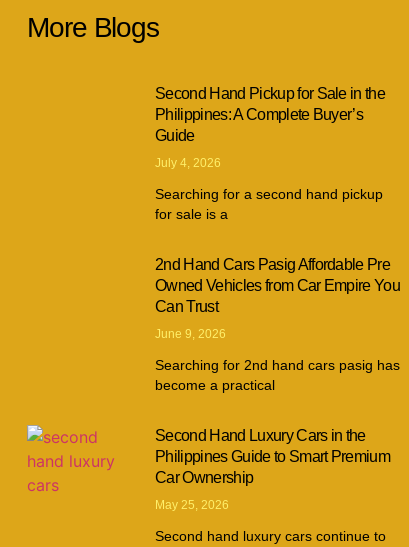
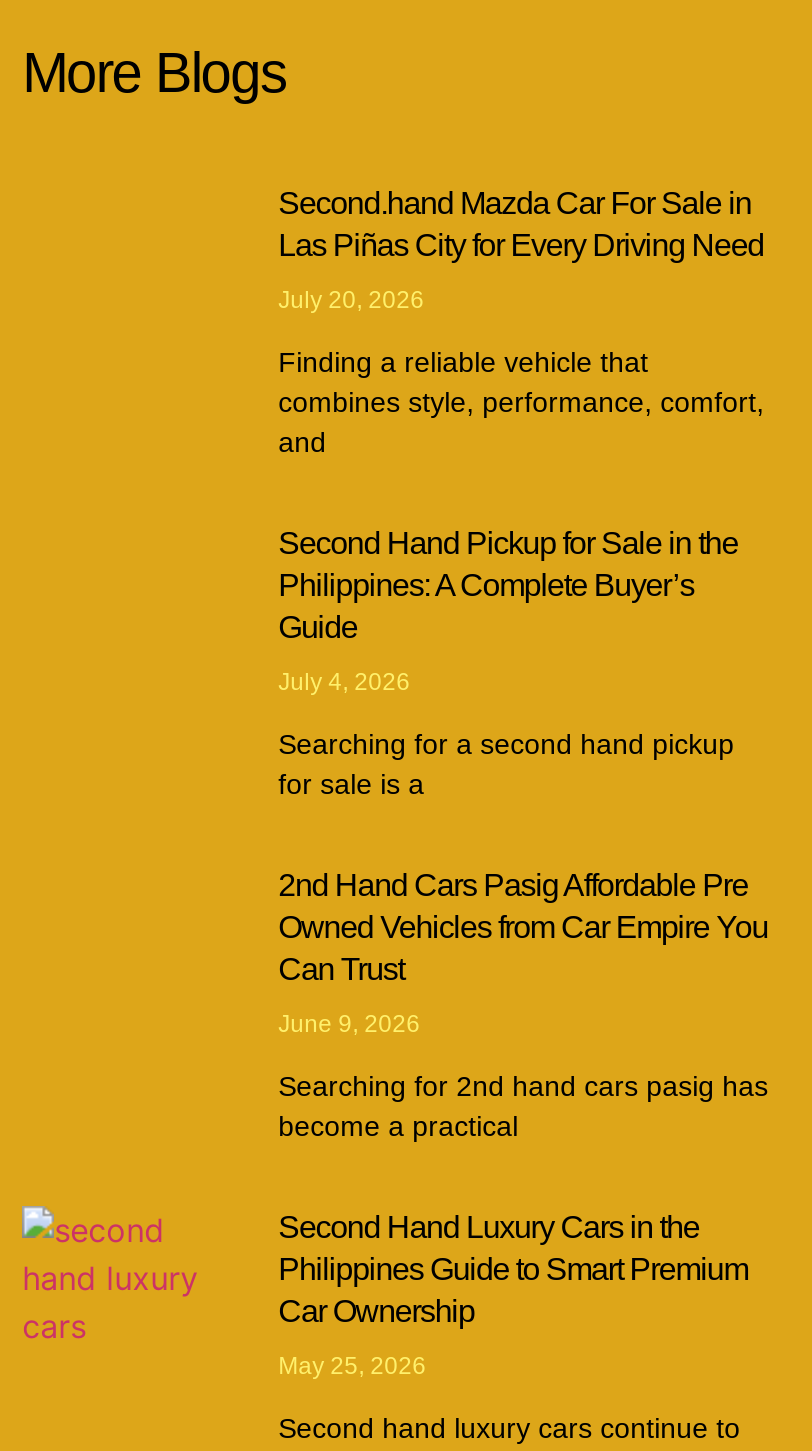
none -> [278,187,764,459] Second.hand Mazda Car For Sale in | Las Piñas City for Every Driving Need | July 20, 2026 | Finding a reliable vehicle that | combines style, performance, comfort, | and

